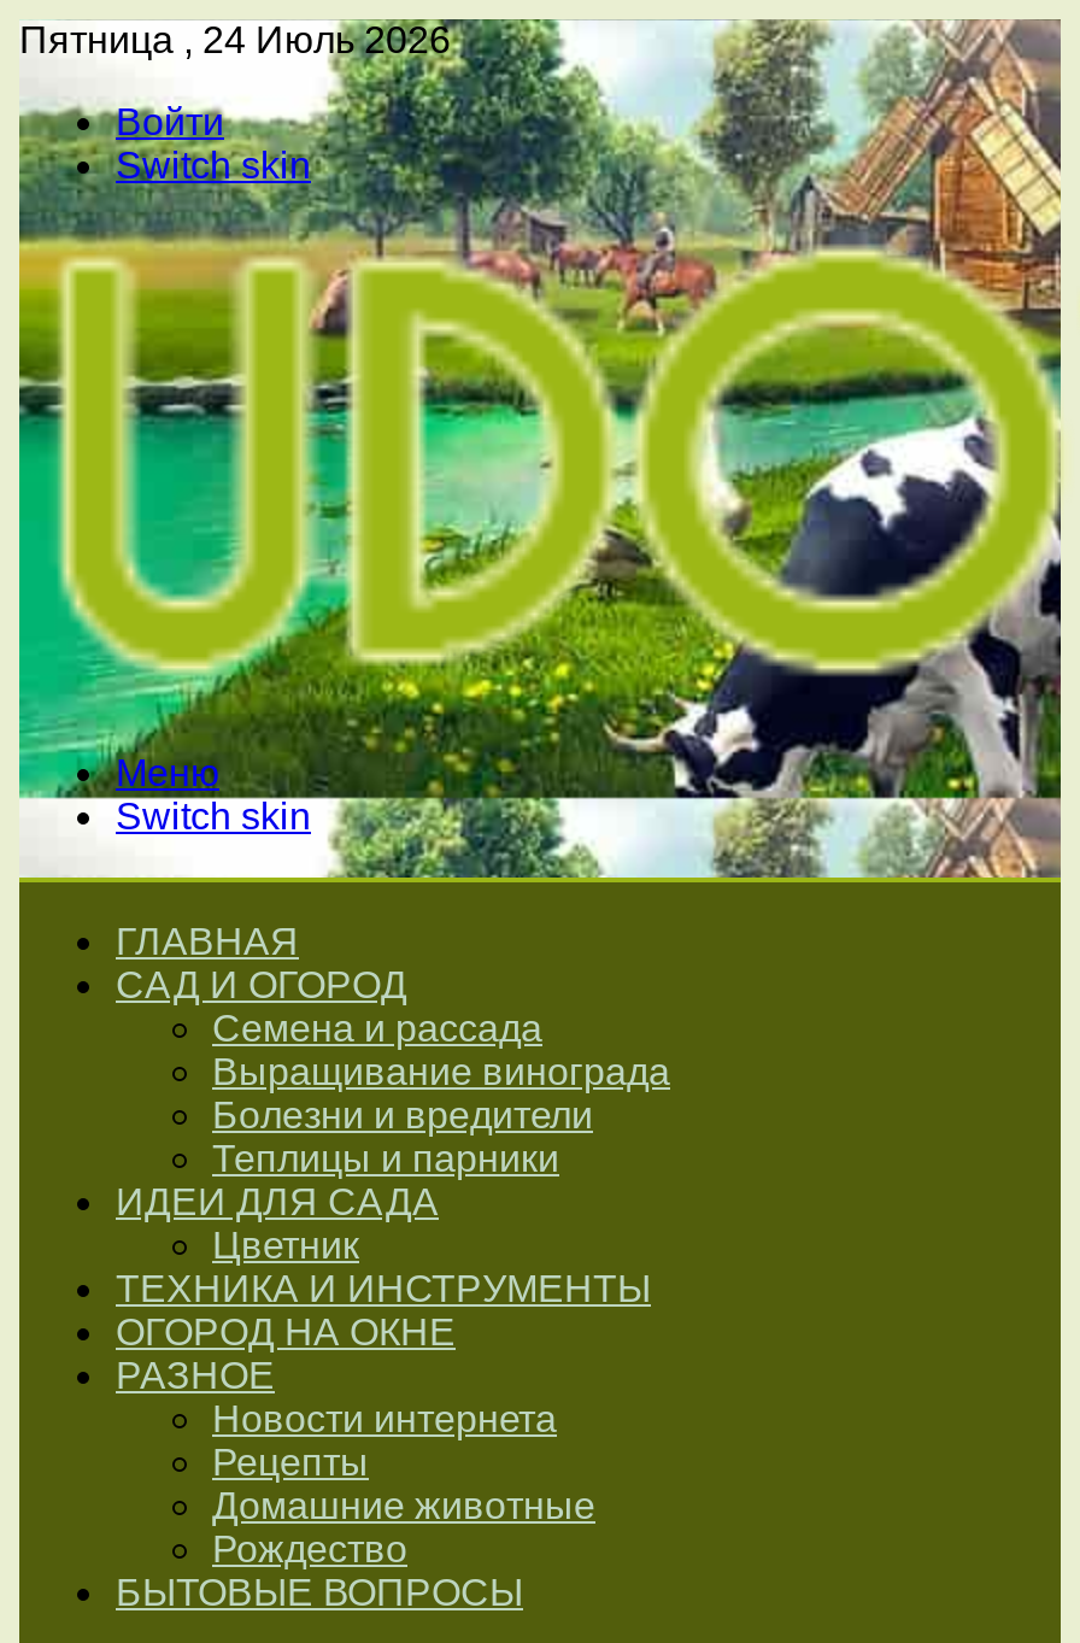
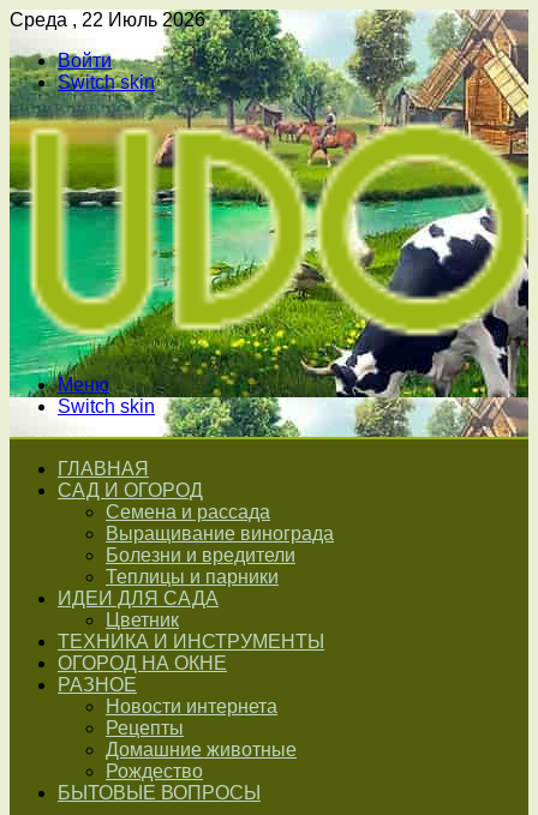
[19,19,451,60] Пятница , 24 Июль 2026 -> [10,10,205,30] Среда , 22 Июль 2026

